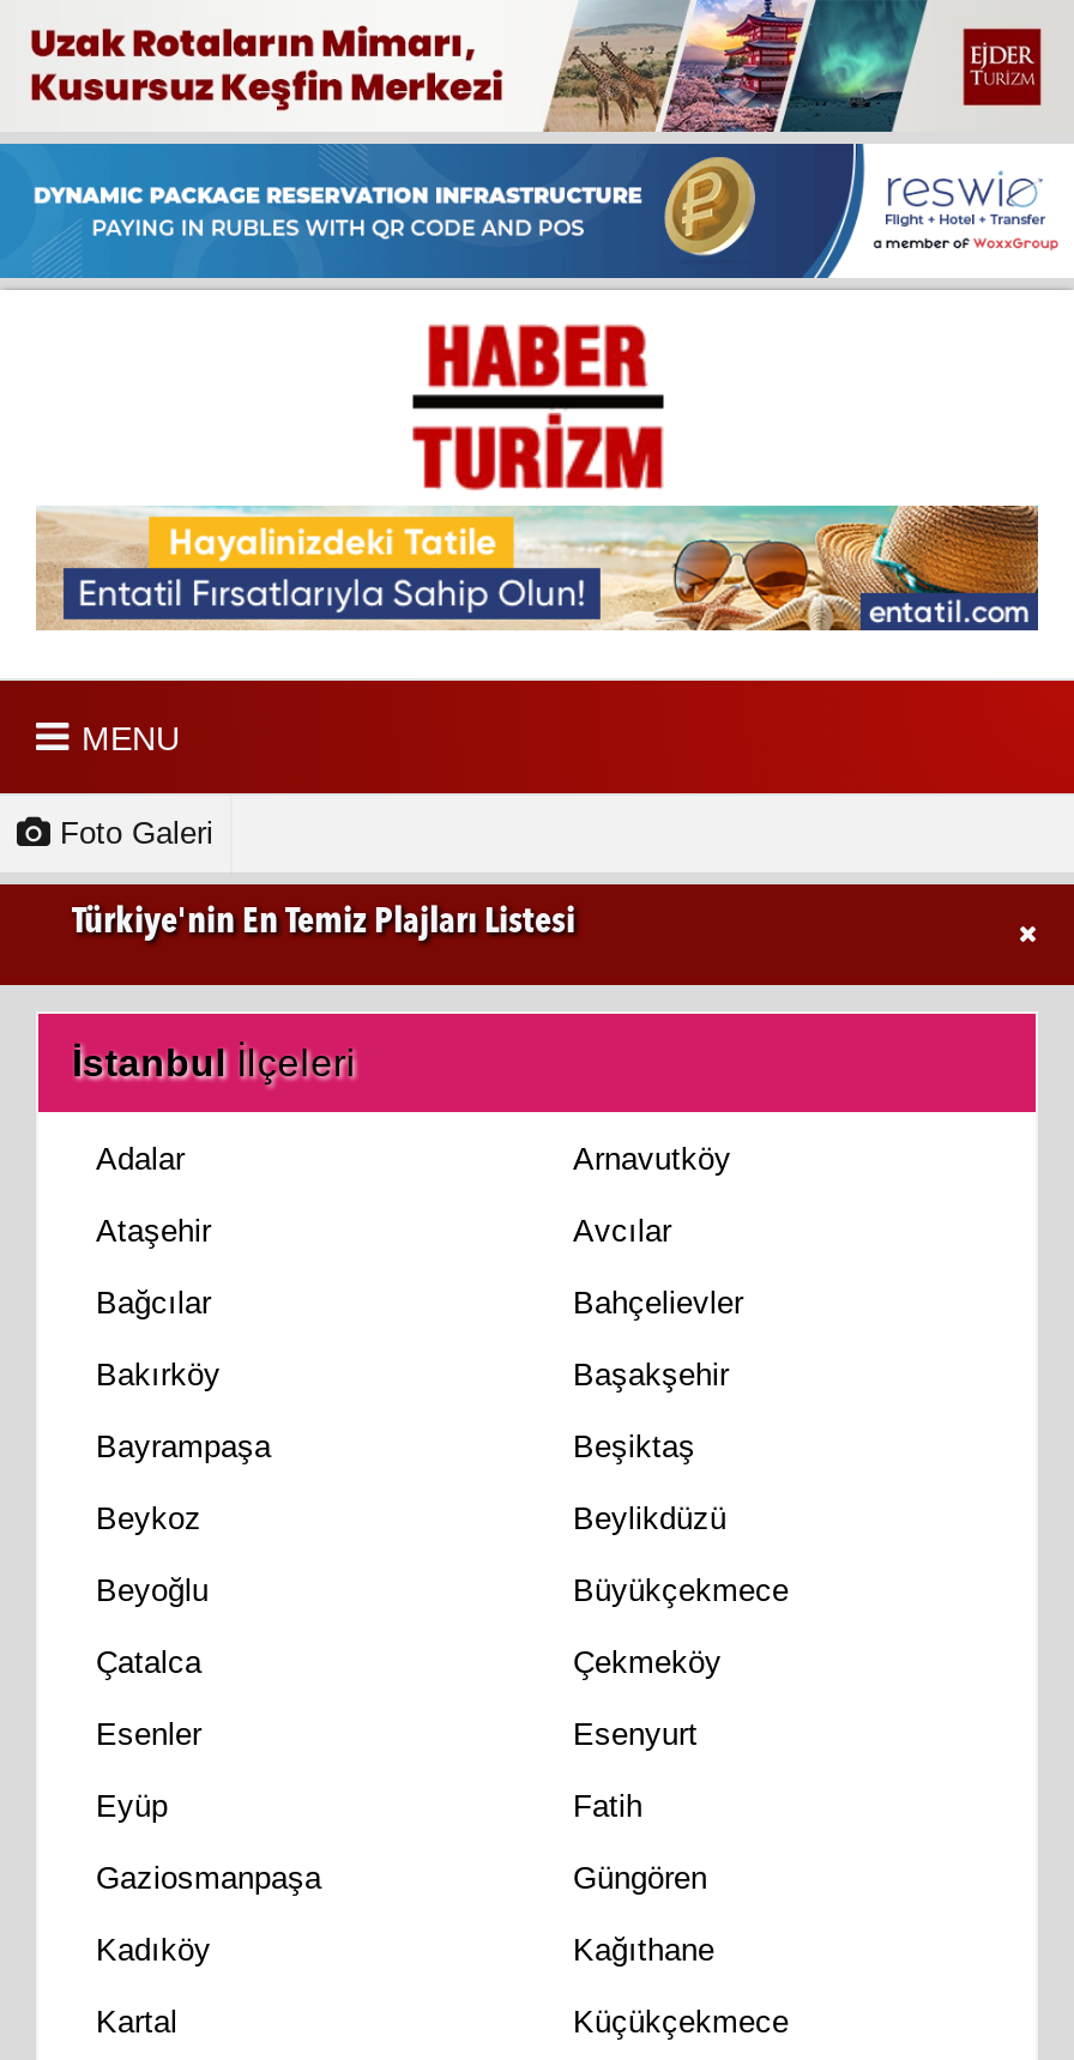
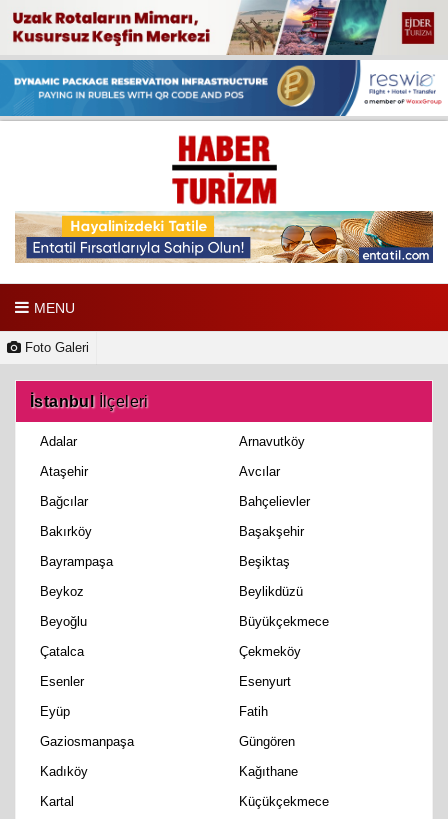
[72,907,575,943] Türkiye'nin En Temiz Plajları Listesi -> none

